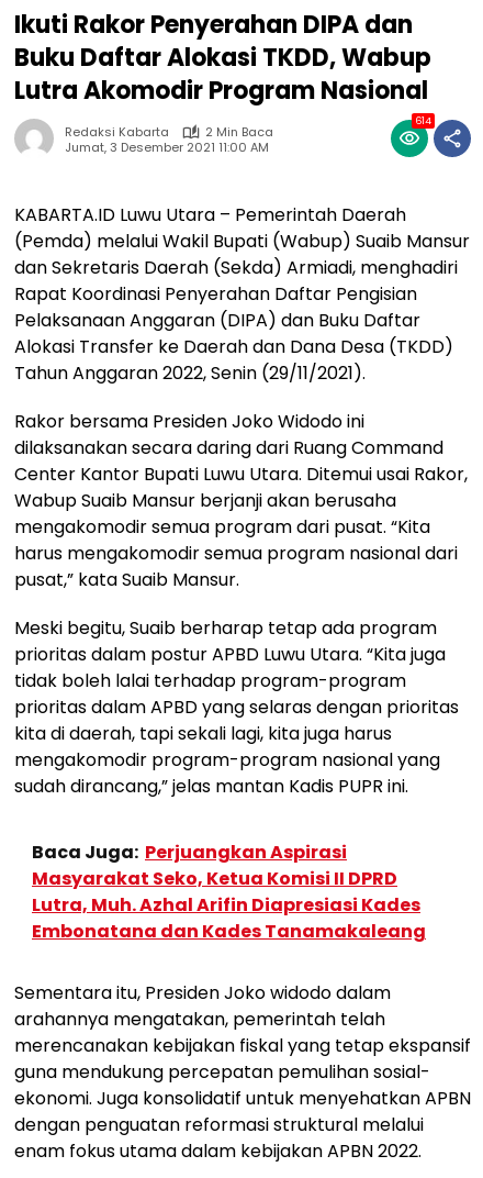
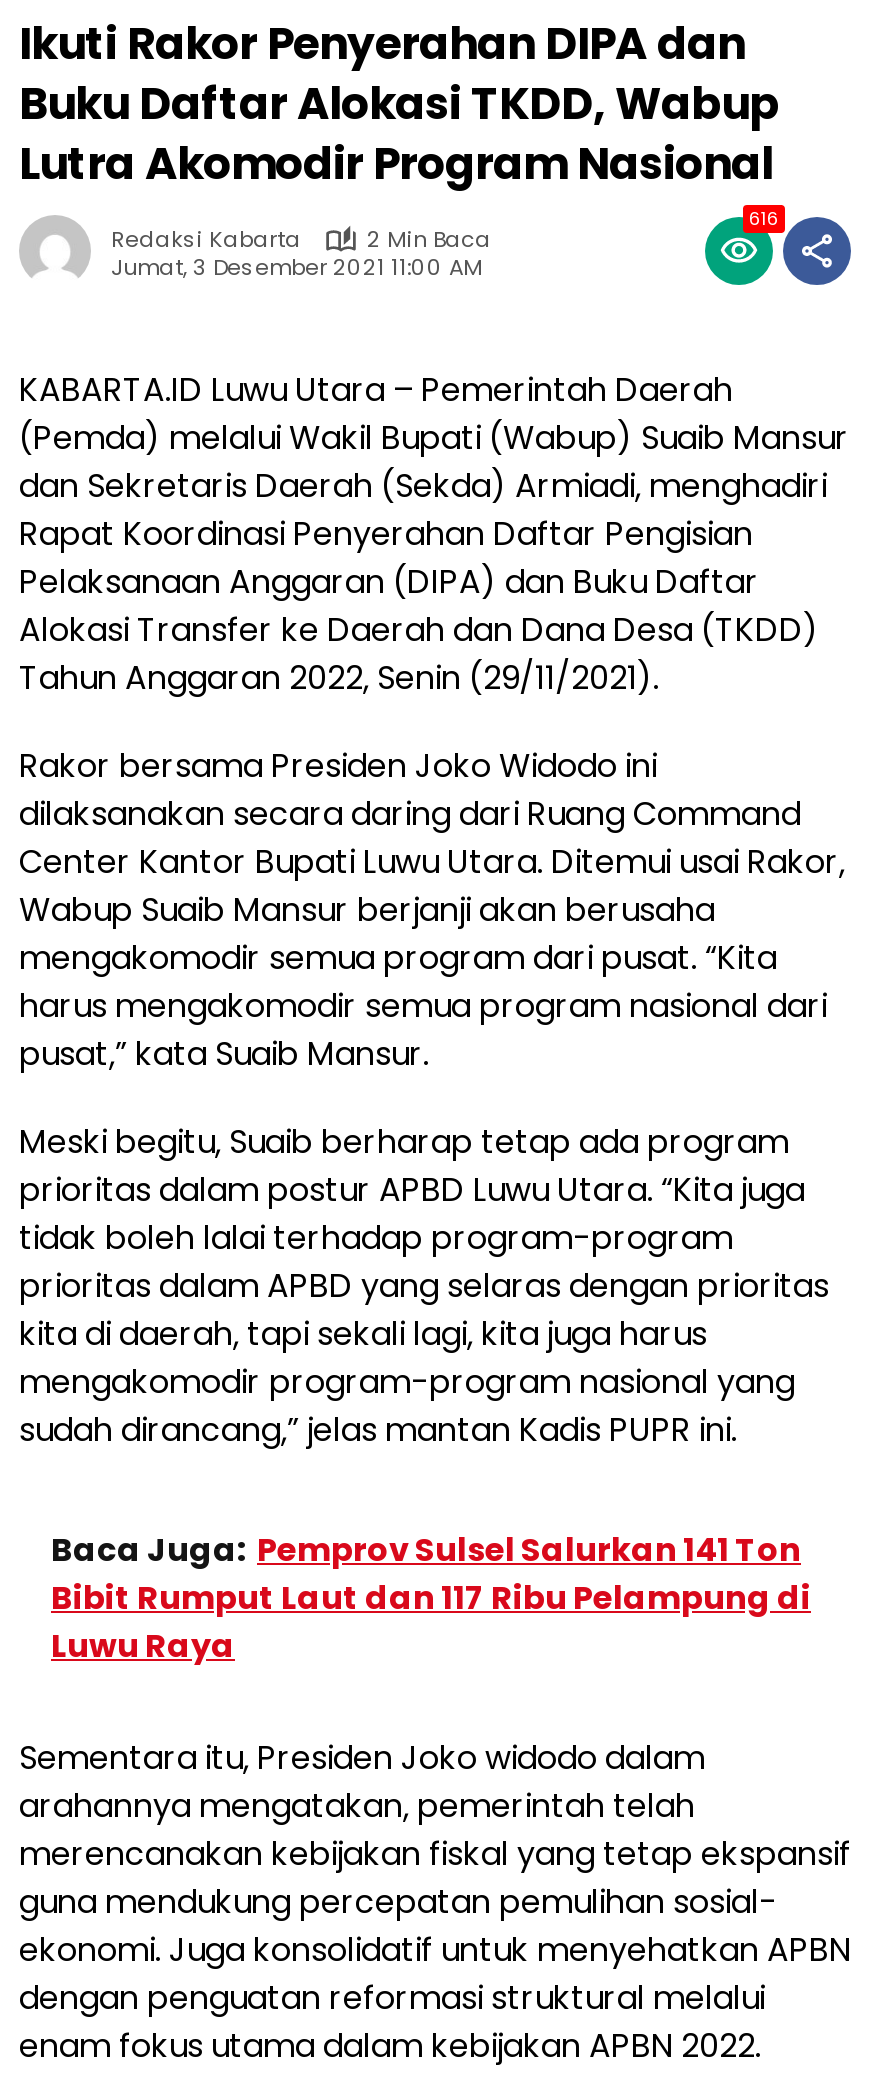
[415,114,431,127] 614 -> [749,207,779,231] 616
[32,840,426,944] Baca Juga: Perjuangkan Aspirasi | Masyarakat Seko, Ketua Komisi II DPRD | Lutra, Muh. Azhal Arifin Diapresiasi Kades | Embonatana dan Kades Tanamakaleang -> [51,1527,811,1669] Baca Juga: Pemprov Sulsel Salurkan 141 Ton | Bibit Rumput Laut dan 117 Ribu Pelampung di | Luwu Raya

